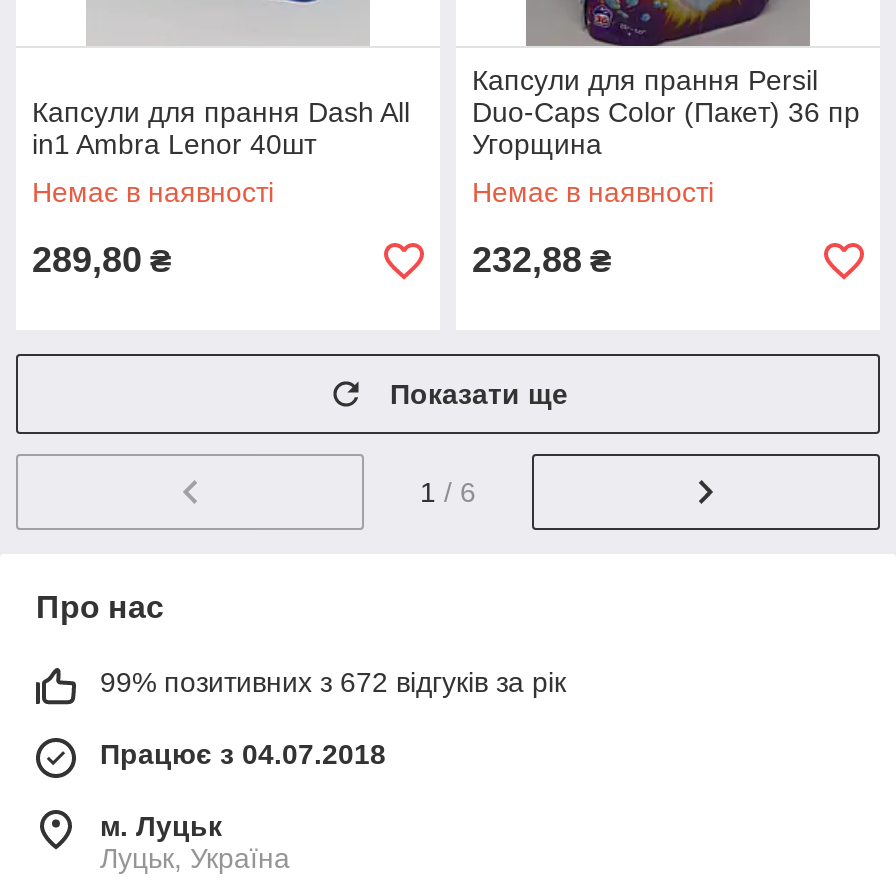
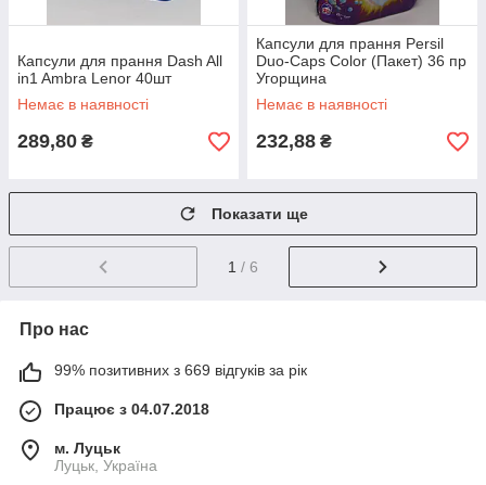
[100,666,566,698] 99% позитивних з 672 відгуків за рік -> [54,361,307,379] 99% позитивних з 669 відгуків за рік

